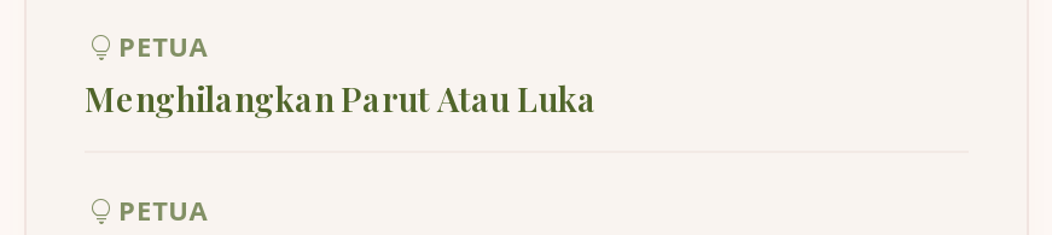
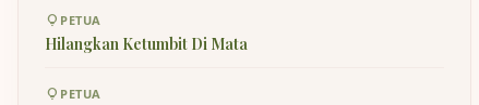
[85,76,597,122] Menghilangkan Parut Atau Luka -> [45,34,248,54] Hilangkan Ketumbit Di Mata

